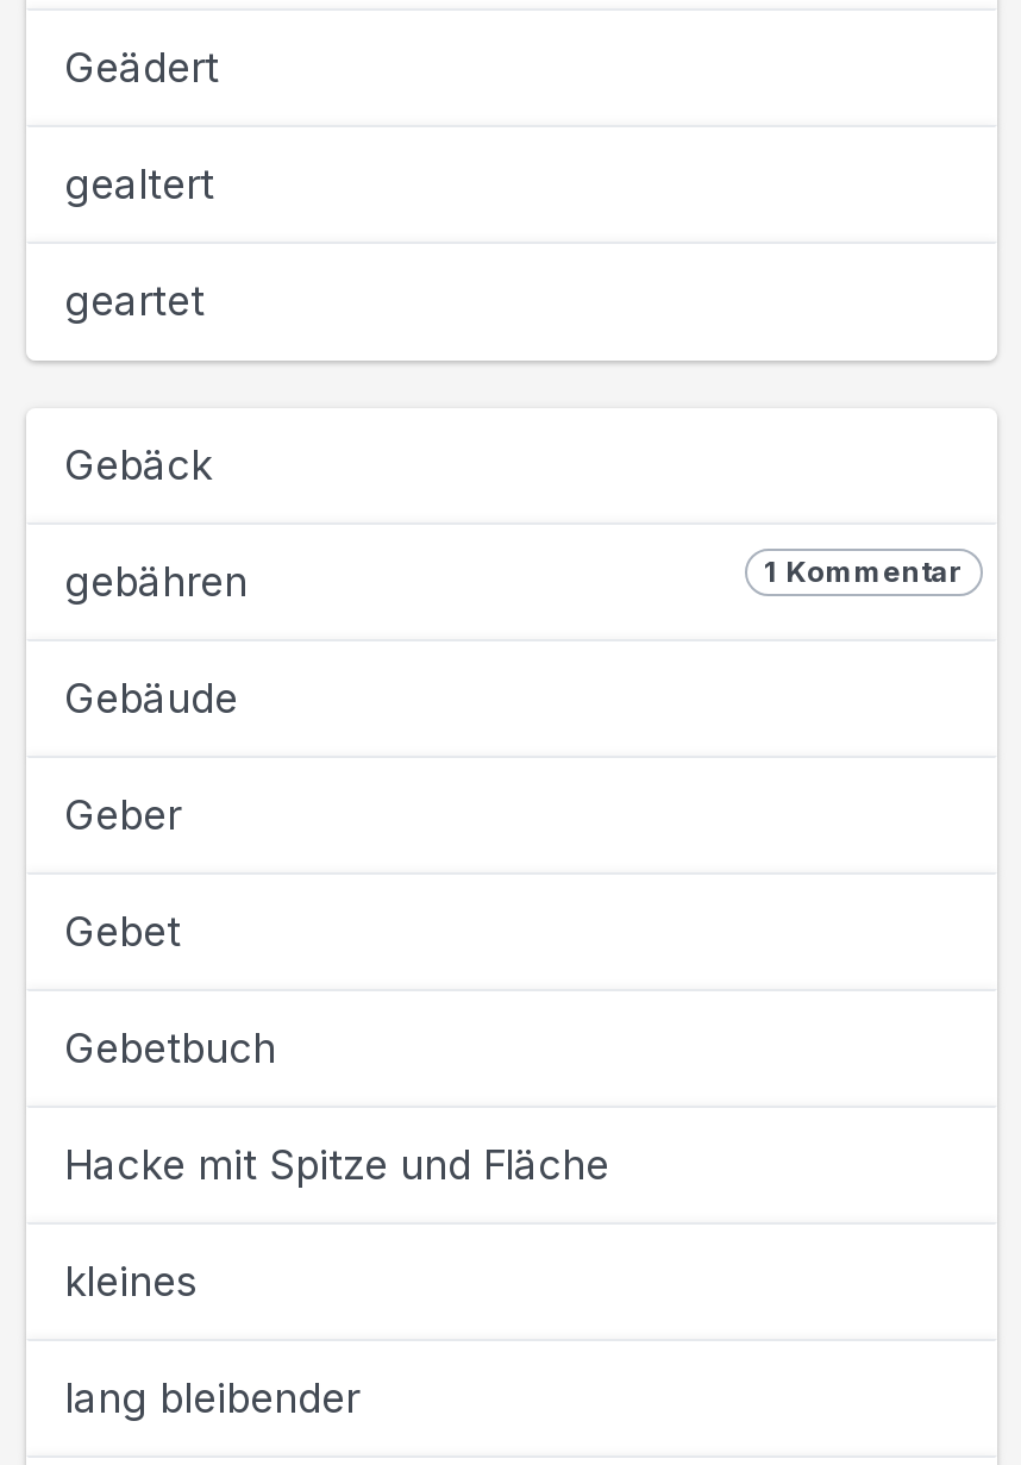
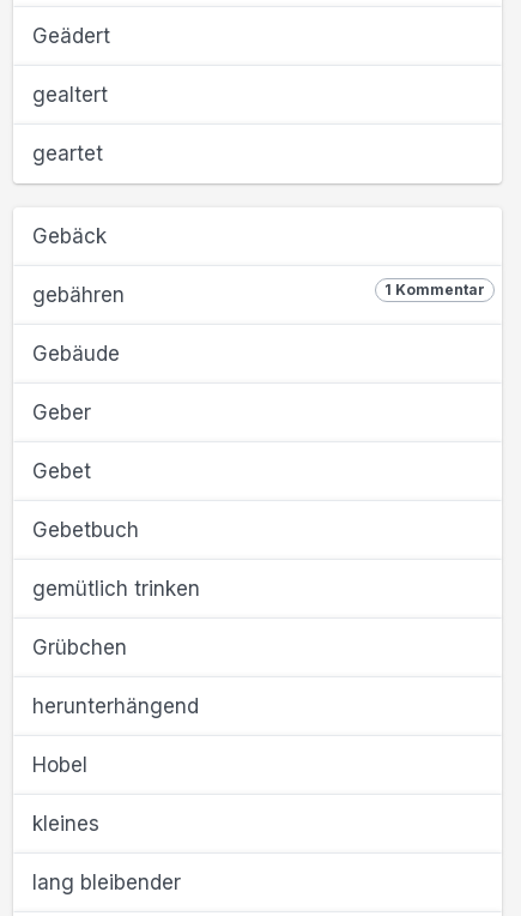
[64,1141,609,1189] Hacke mit Spitze und Fläche -> [32,577,200,777] gemütlich trinken | Grübchen | herunterhängend | Hobel

